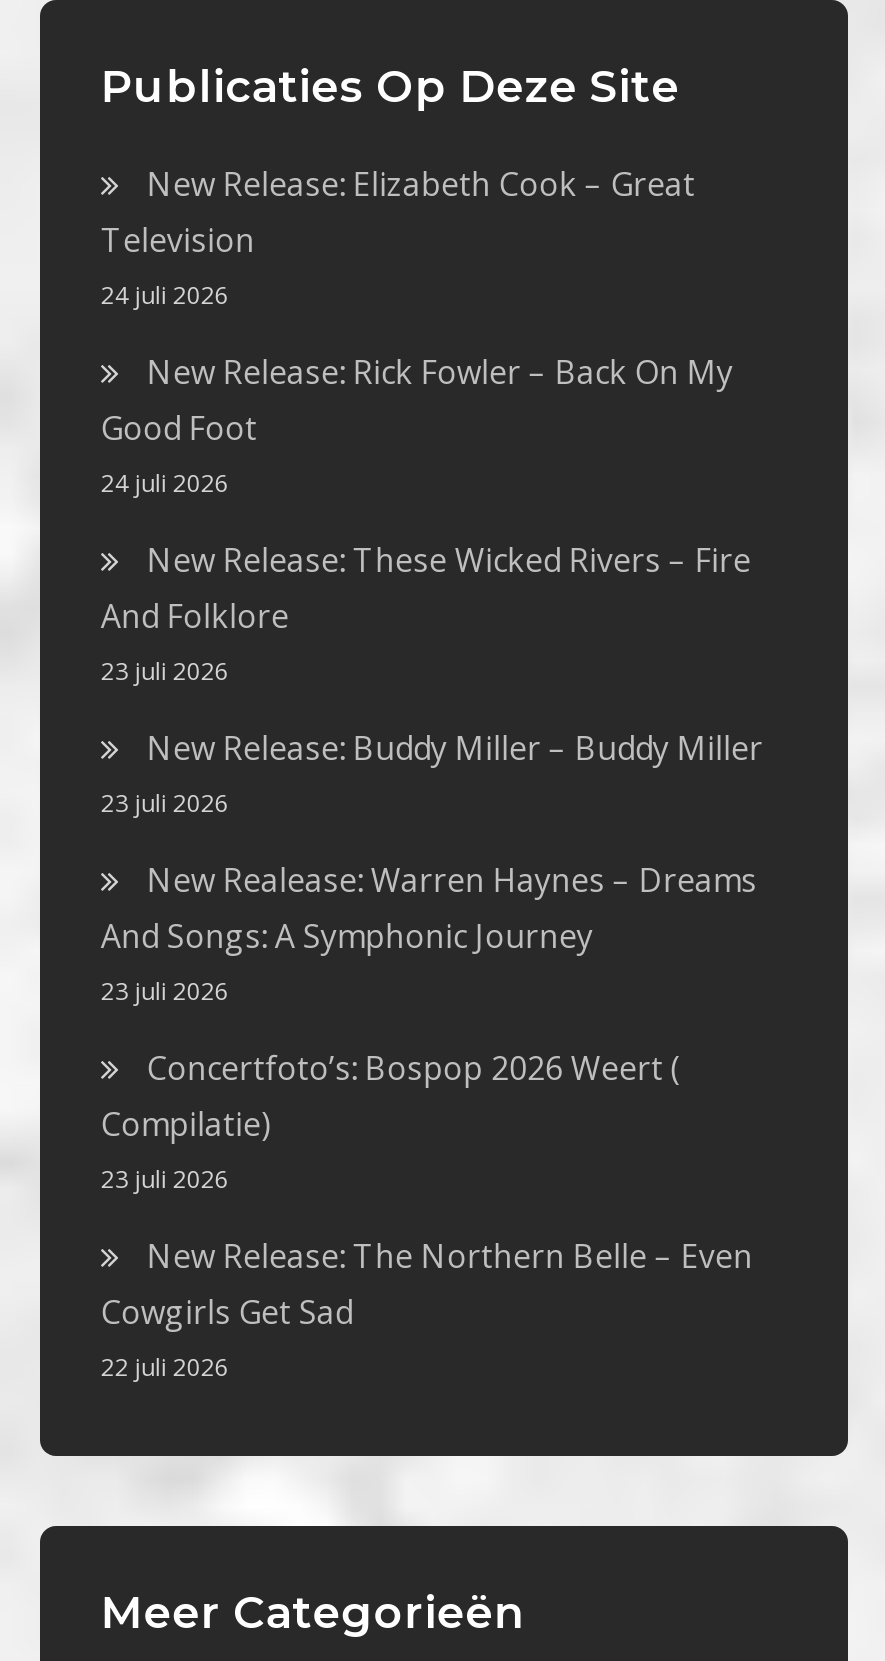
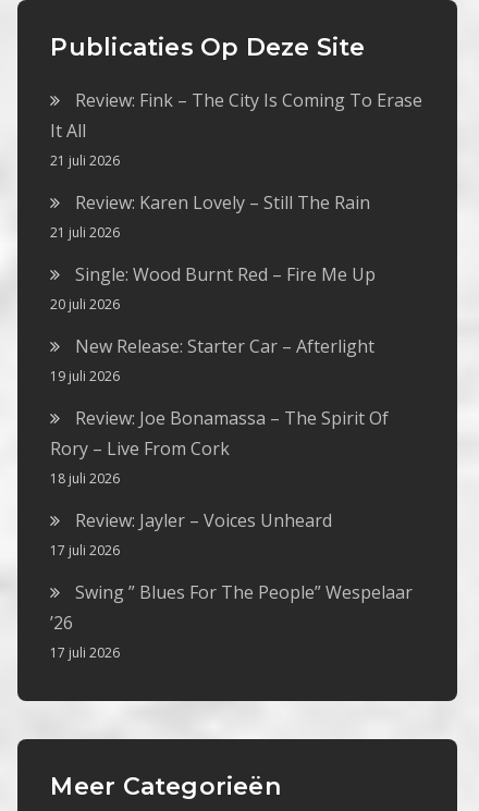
[101,163,695,313] New Release: Elizabeth Cook – Great | Television | 24 juli 2026 -> [51,89,423,170] Review: Fink – The City Is Coming To Erase | It All | 21 juli 2026
[101,351,733,501] New Release: Rick Fowler – Back On My | Good Foot | 24 juli 2026 -> [51,191,371,242] Review: Karen Lovely – Still The Rain | 21 juli 2026
[101,539,751,689] New Release: These Wicked Rivers – Fire | And Folklore | 23 juli 2026 -> [51,263,376,314] Single: Wood Burnt Red – Fire Me Up | 20 juli 2026
[101,727,763,821] New Release: Buddy Miller – Buddy Miller | 23 juli 2026 -> [51,335,375,386] New Release: Starter Car – Afterlight | 19 juli 2026
[101,859,757,1009] New Realease: Warren Haynes – Dreams | And Songs: A Symphonic Journey | 23 juli 2026 -> [51,406,389,488] Review: Joe Bonamassa – The Spirit Of | Rory – Live From Cork | 18 juli 2026
[101,1047,681,1197] Concertfoto’s: Bospop 2026 Weert ( | Compilatie) | 23 juli 2026 -> [51,509,332,560] Review: Jayler – Voices Unheard | 17 juli 2026
[101,1235,753,1385] New Release: The Northern Belle – Even | Cowgirls Get Sad | 22 juli 2026 -> [51,581,413,662] Swing ” Blues For The People” Wespelaar | ’26 | 17 juli 2026

